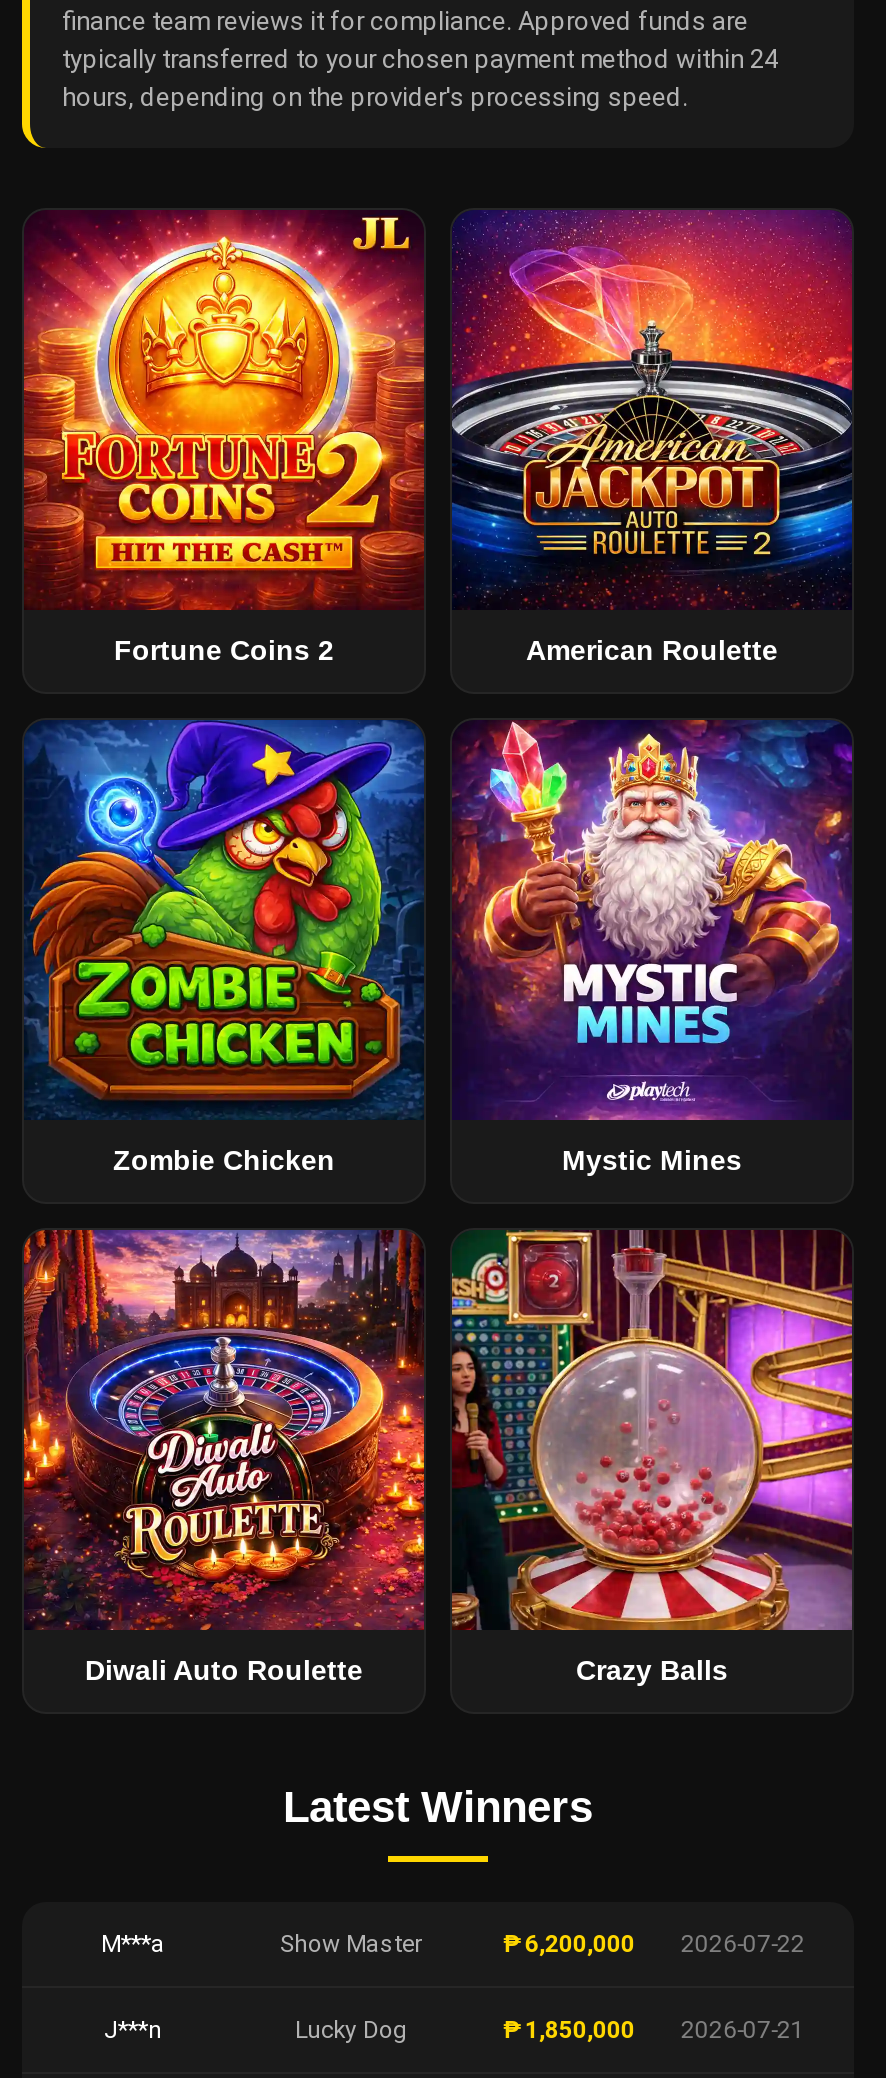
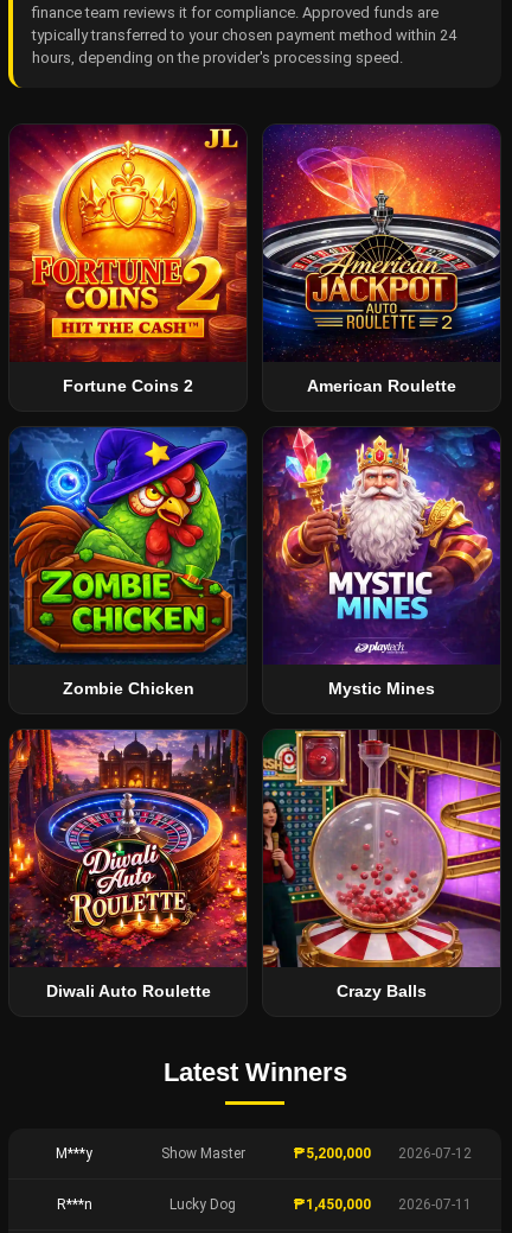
[101,1930,165,1958] M***a -> [56,1145,92,1162] M***y
[503,1930,805,1958] ₱6,200,000 | 2026-07-22 -> [293,1145,472,1162] ₱5,200,000 | 2026-07-12
[104,2016,162,2044] J***n -> [56,1196,92,1213] R***n
[503,2016,805,2044] ₱1,850,000 | 2026-07-21 -> [293,1196,472,1213] ₱1,450,000 | 2026-07-11

